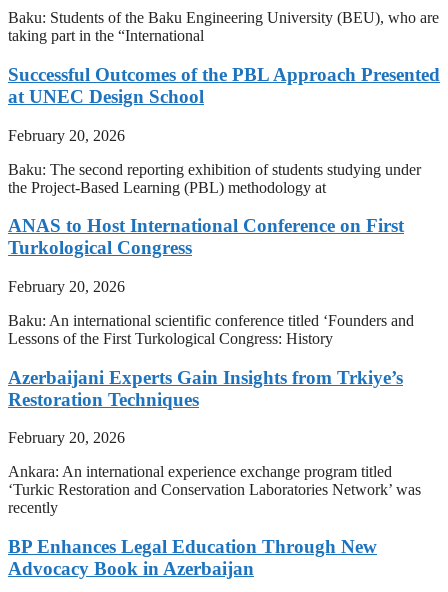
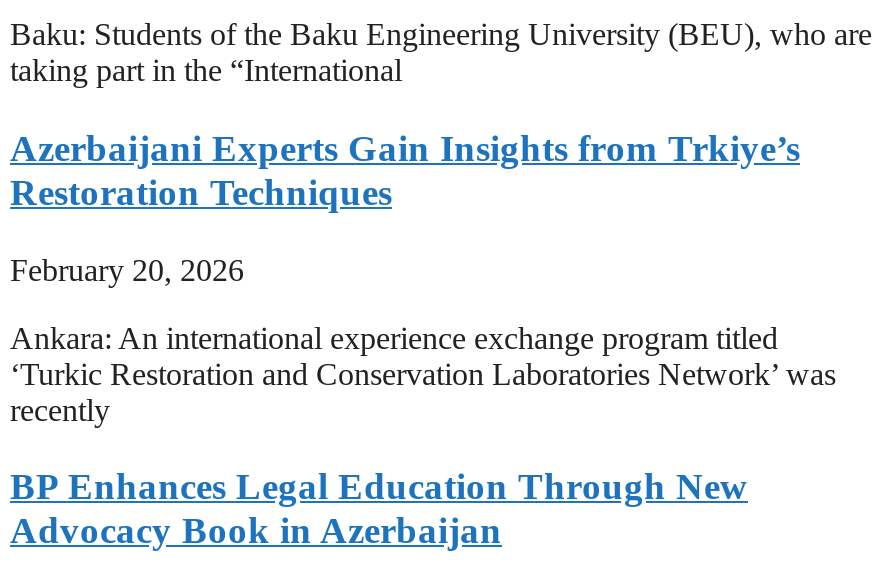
[8,64,440,347] Successful Outcomes of the PBL Approach Presented | at UNEC Design School | February 20, 2026 | Baku: The second reporting exhibition of students studying under | the Project-Based Learning (PBL) methodology at | ANAS to Host International Conference on First | Turkological Congress | February 20, 2026 | Baku: An international scientific conference titled ‘Founders and | Lessons of the First Turkological Congress: History -> none

